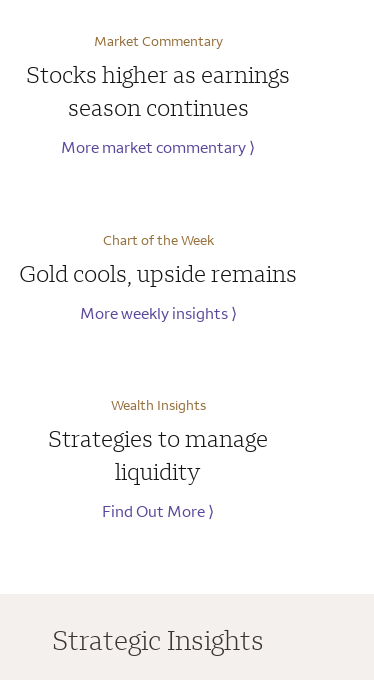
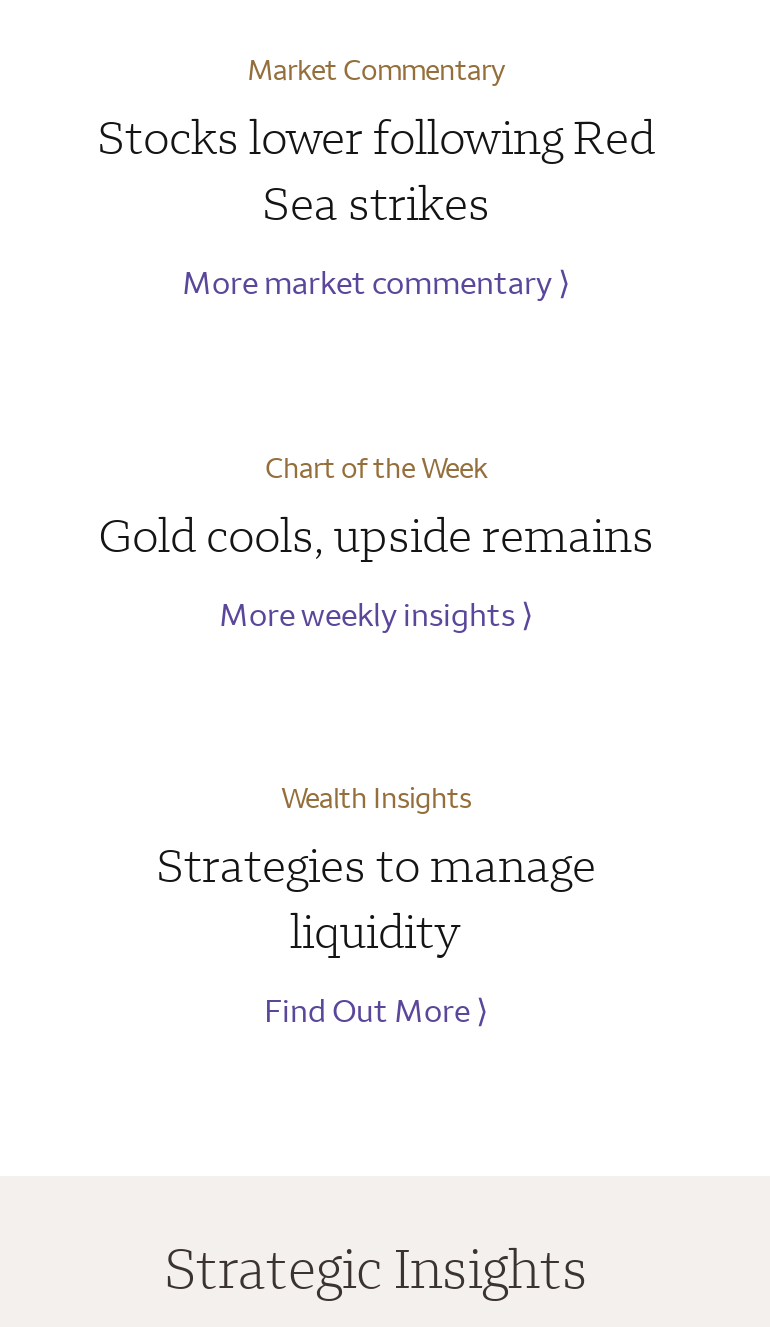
[26,59,290,122] Stocks higher as earnings | season continues -> [97,107,655,233] Stocks lower following Red | Sea strikes

